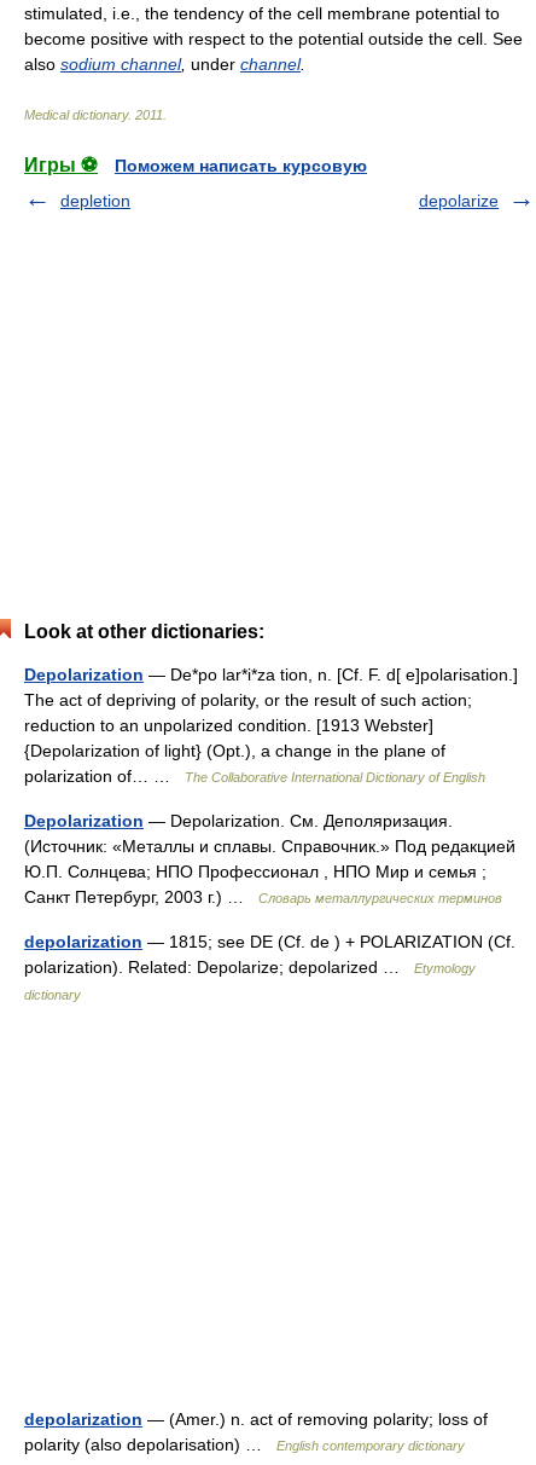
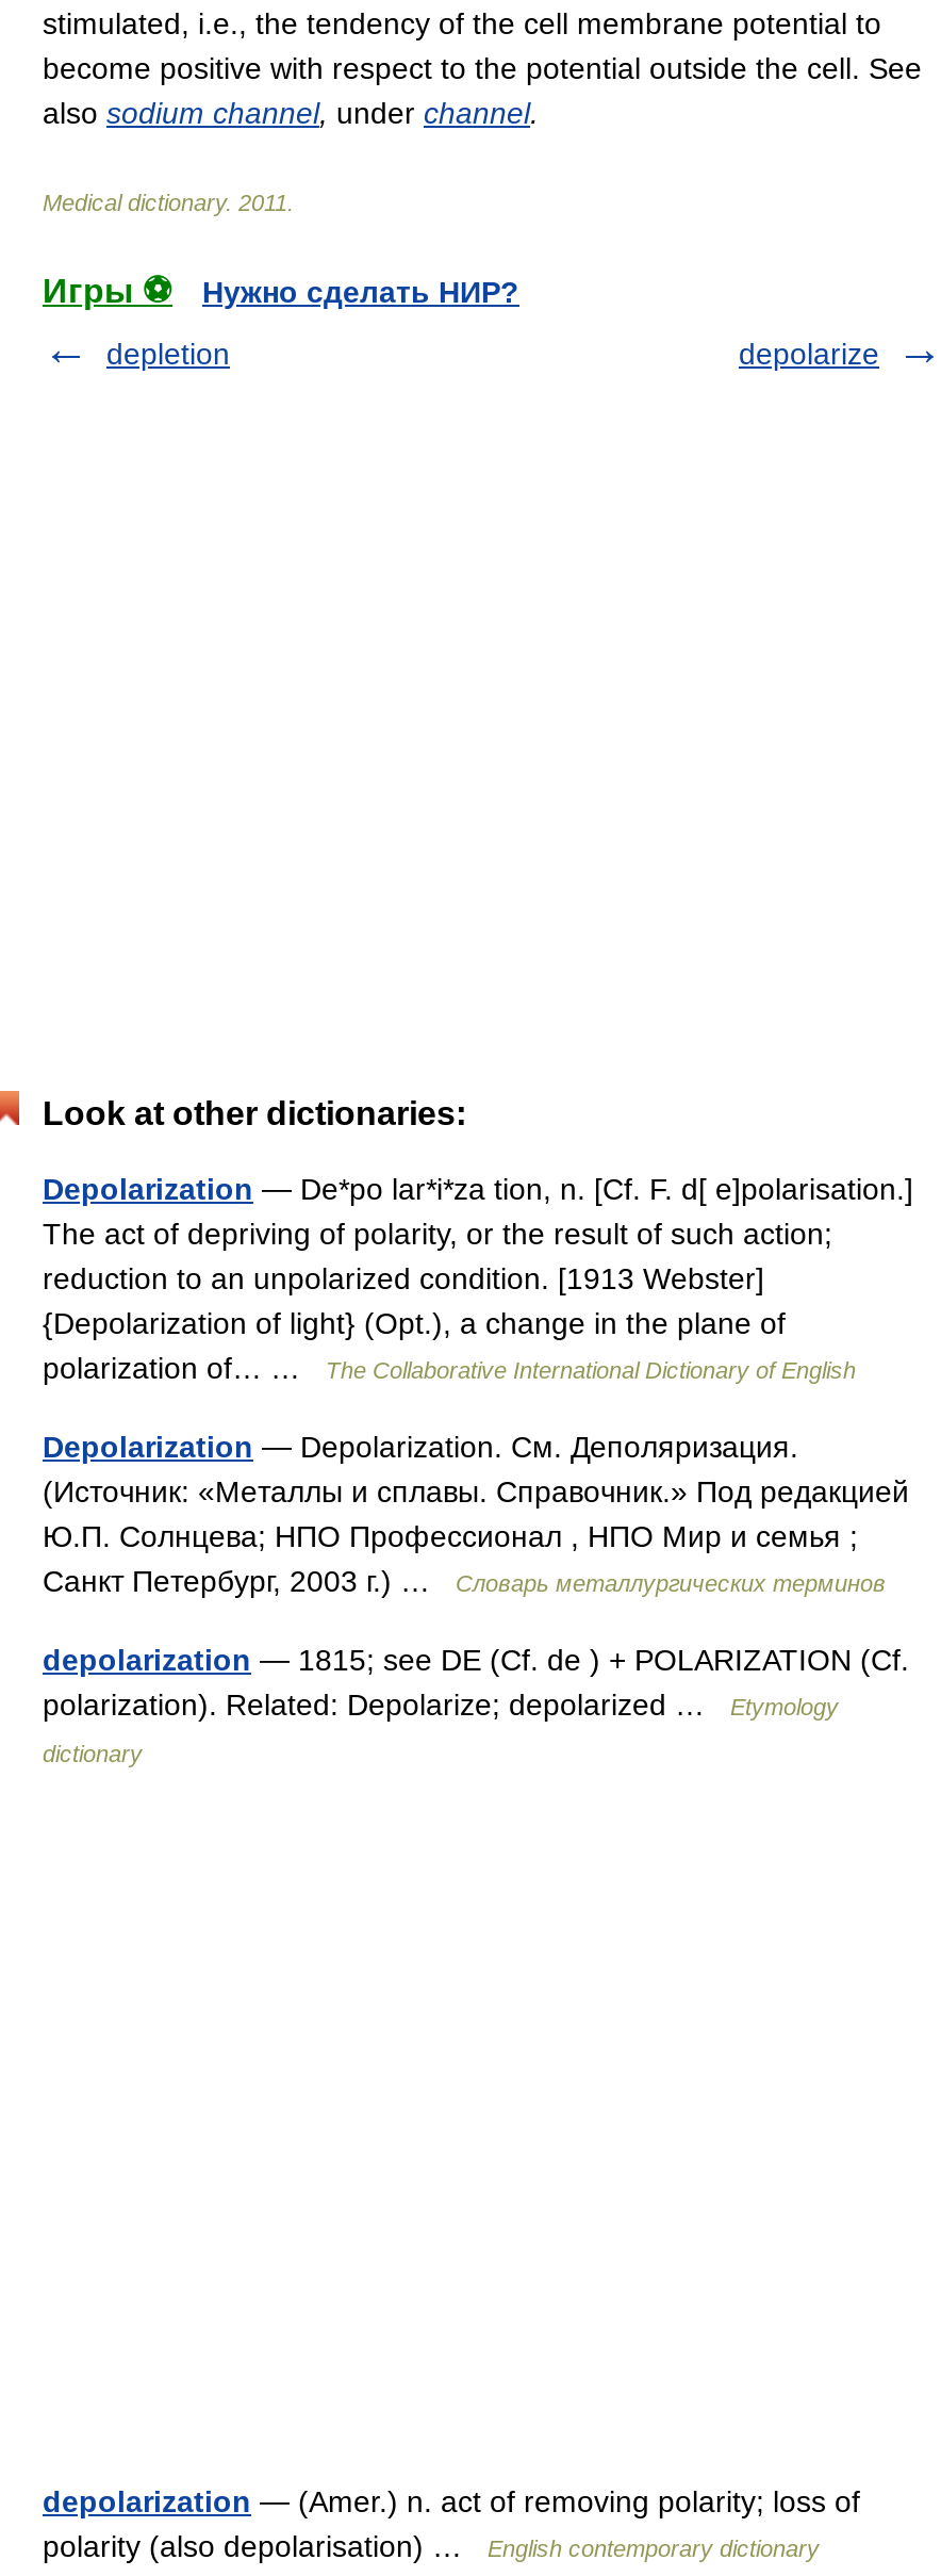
[115,156,367,175] Поможем написать курсовую -> [202,275,519,309] Нужно сделать НИР?

